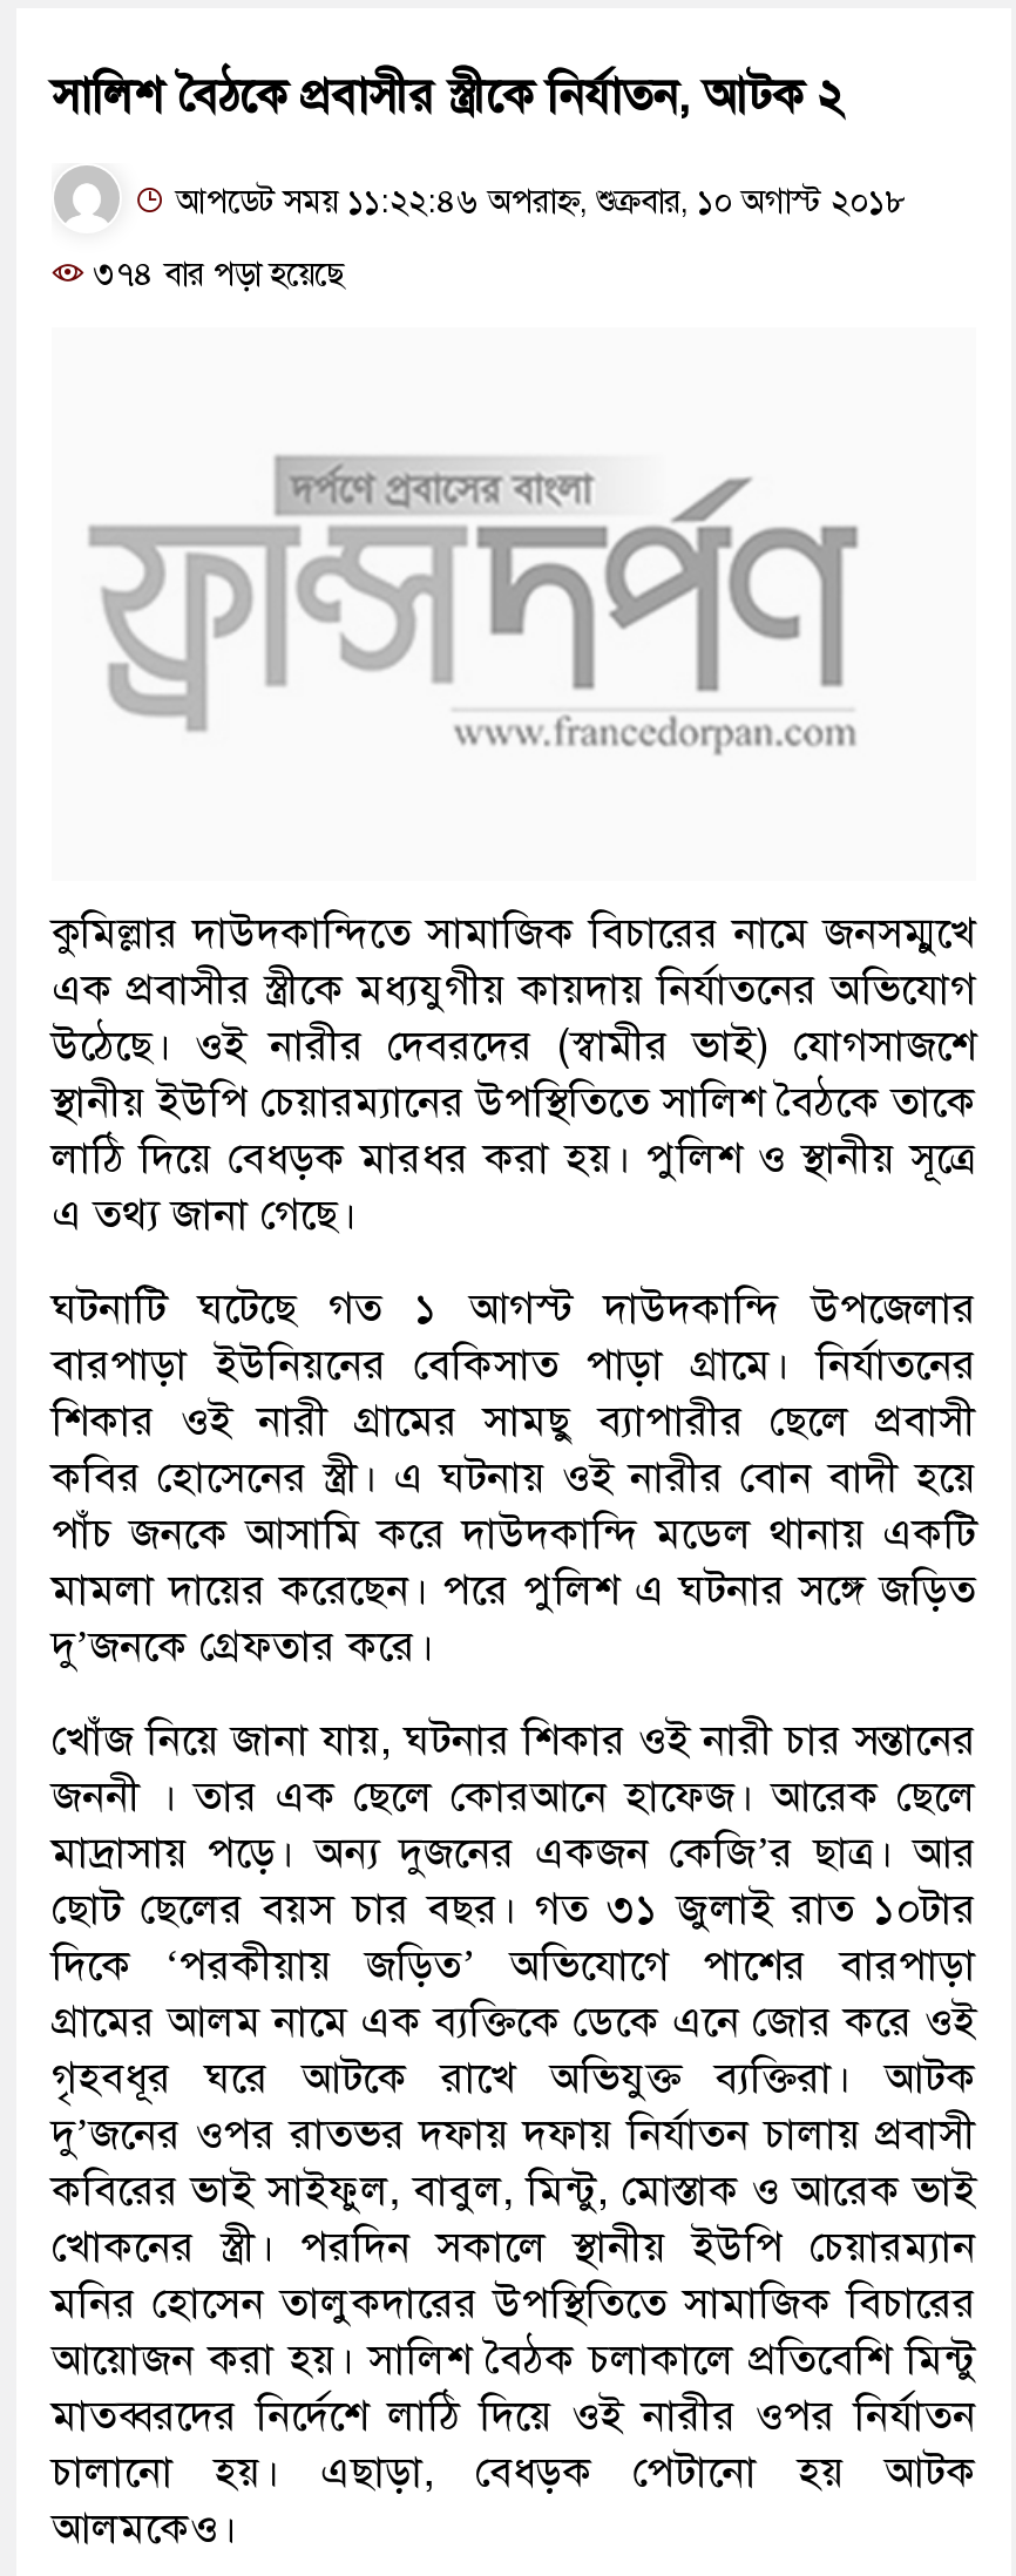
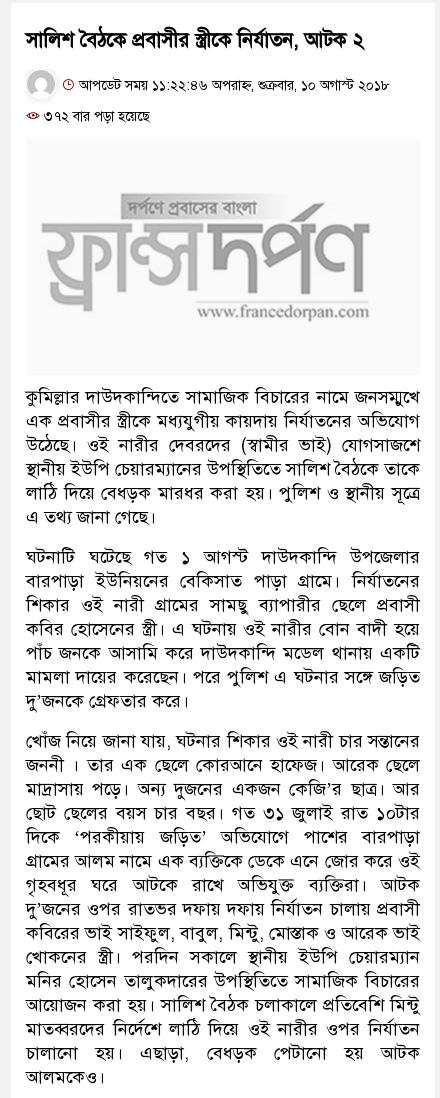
[84,255,345,294] ৩৭৪ বার পড়া হয়েছে -> [40,108,150,125] ৩৭২ বার পড়া হয়েছে

